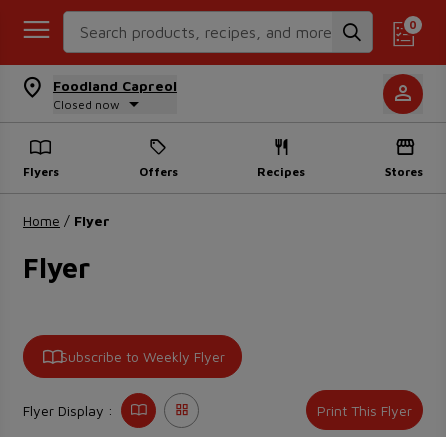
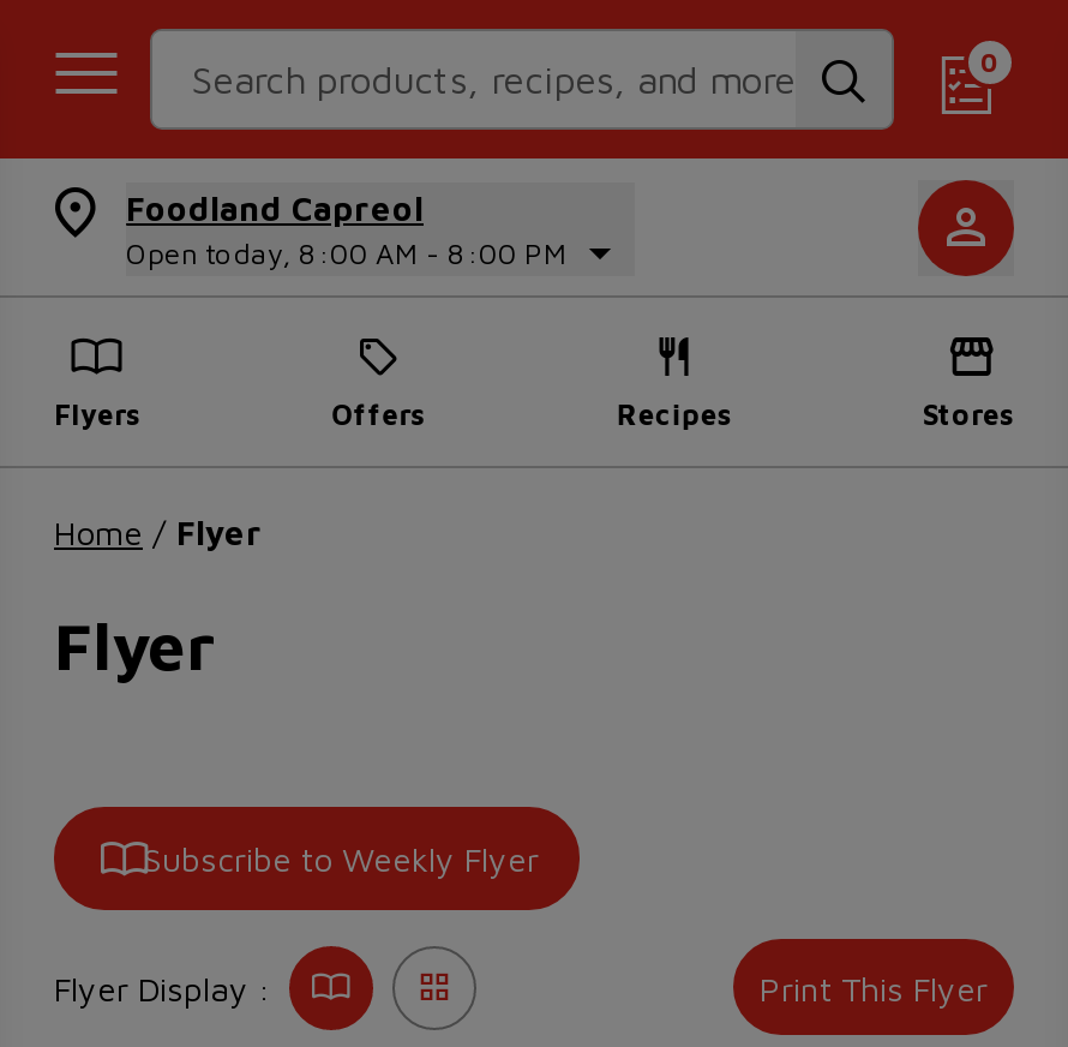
[53,97,120,112] Closed now -> [126,235,568,271] Open today, 8:00 AM - 8:00 PM

